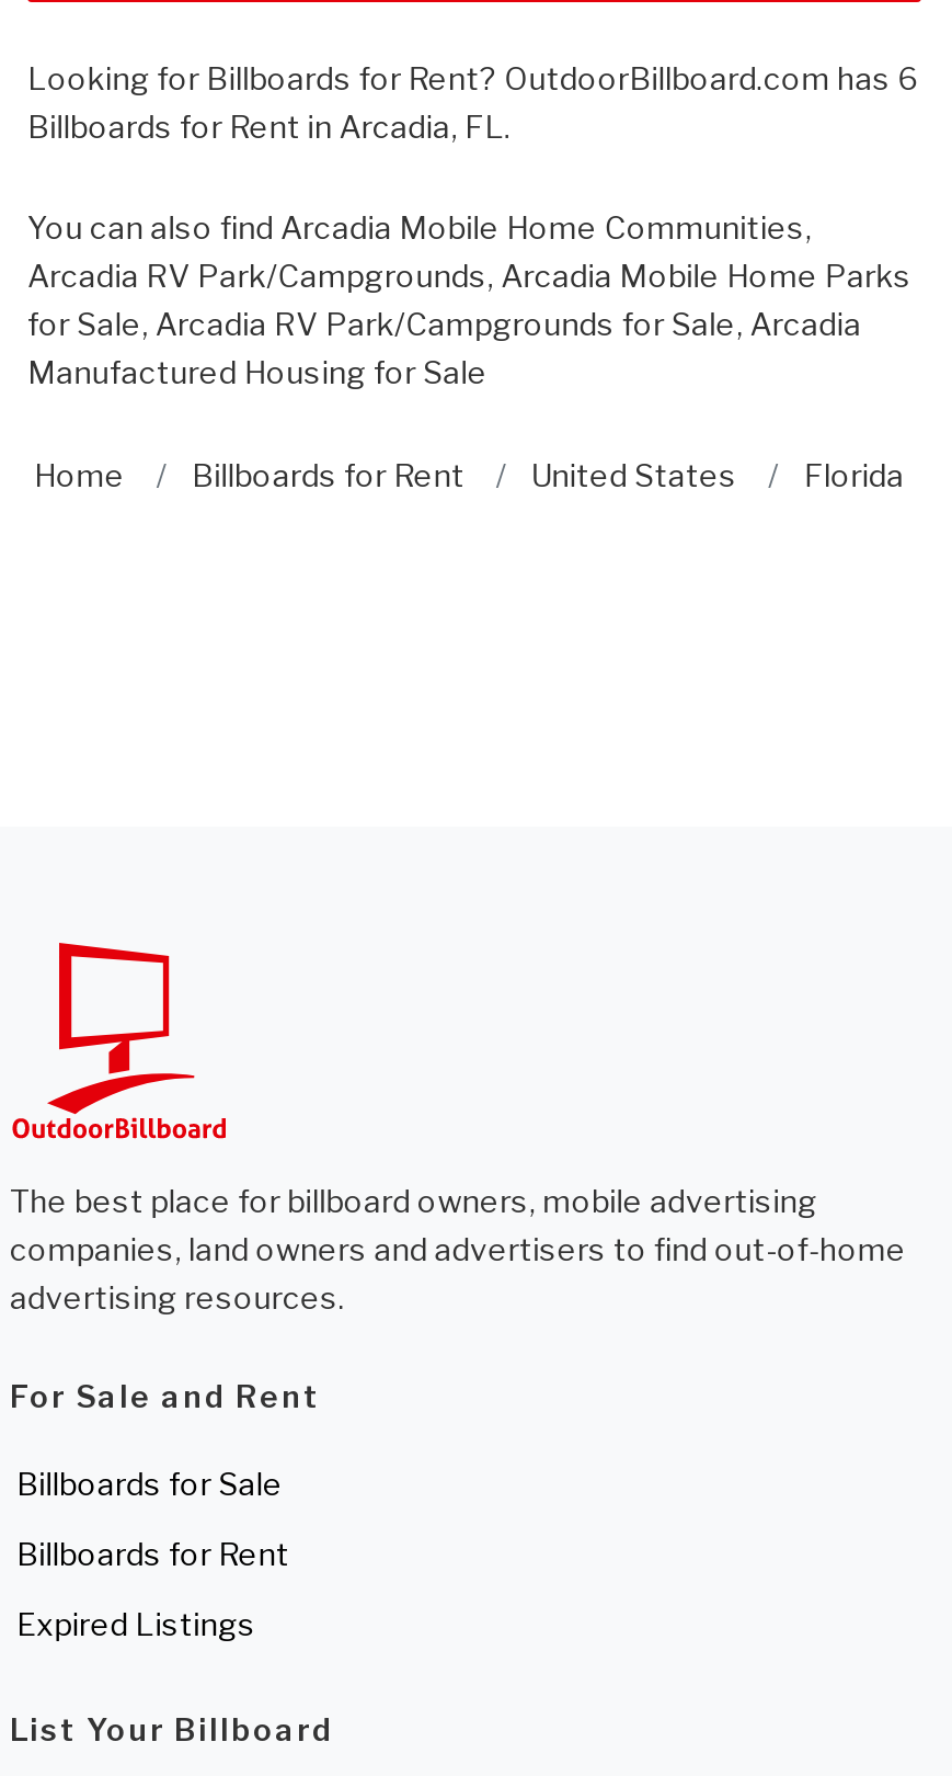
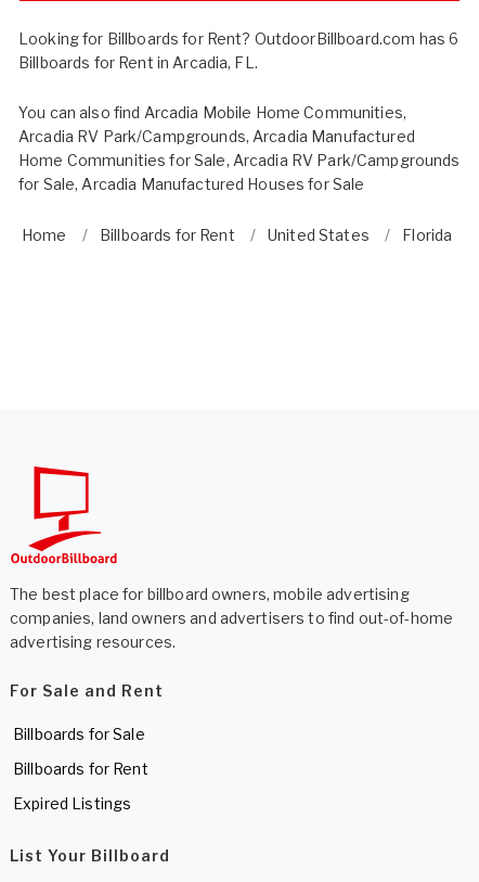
[27,256,912,389] Arcadia RV Park/Campgrounds, Arcadia Mobile Home Parks | for Sale, Arcadia RV Park/Campgrounds for Sale, Arcadia | Manufactured Housing for Sale -> [18,126,460,193] Arcadia RV Park/Campgrounds, Arcadia Manufactured | Home Communities for Sale, Arcadia RV Park/Campgrounds | for Sale, Arcadia Manufactured Houses for Sale

